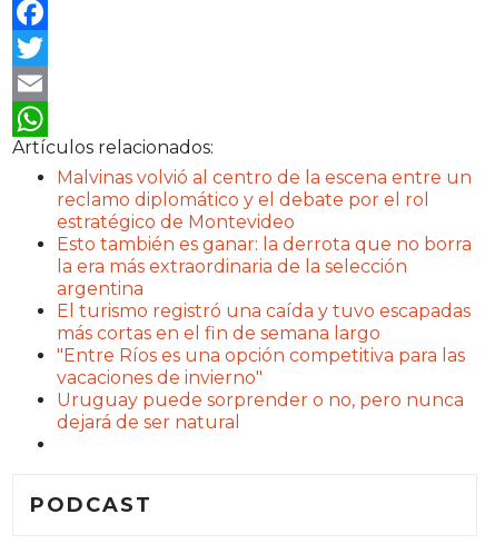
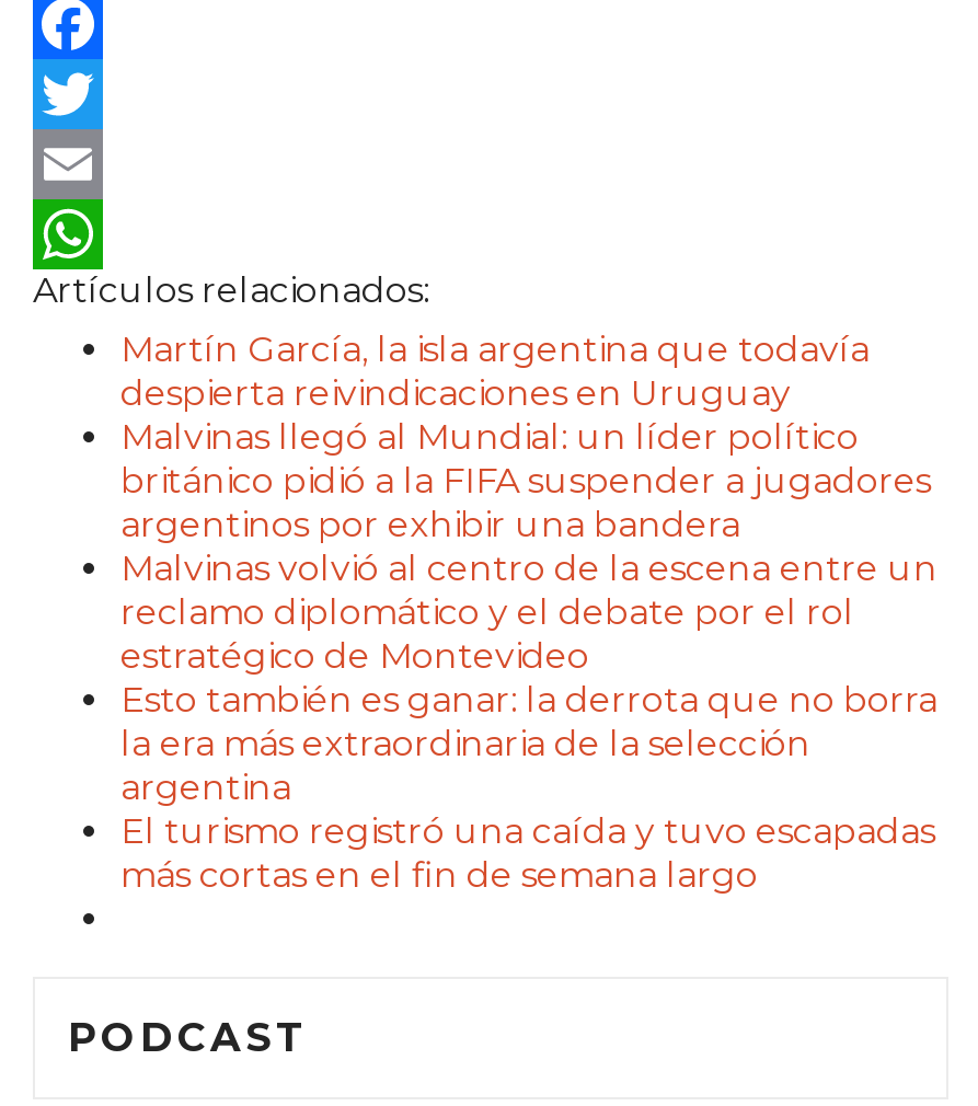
none -> [120,328,931,545] Martín García, la isla argentina que todavía | despierta reivindicaciones en Uruguay | Malvinas llegó al Mundial: un líder político | británico pidió a la FIFA suspender a jugadores | argentinos por exhibir una bandera
moved [57,167,472,344] -> [120,547,937,895]: Malvinas volvió al centro de la escena entre un | reclamo diplomático y el debate por el rol | estratégico de Montevideo | Esto también es ganar: la derrota que no borra | la era más extraordinaria de la selección | argentina | El turismo registró una caída y tuvo escapadas | más cortas en el fin de semana largo
[57,345,465,433] "Entre Ríos es una opción competitiva para las | vacaciones de invierno" | Uruguay puede sorprender o no, pero nunca | dejará de ser natural -> none

